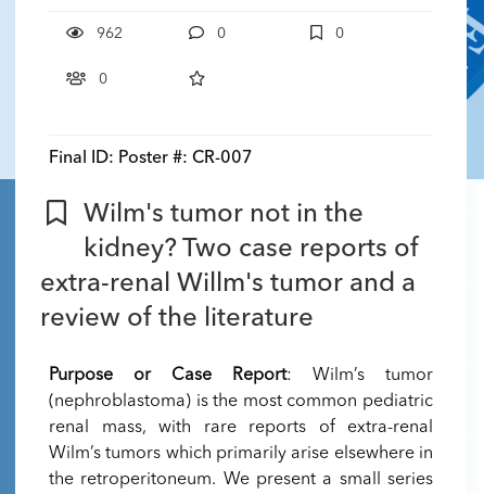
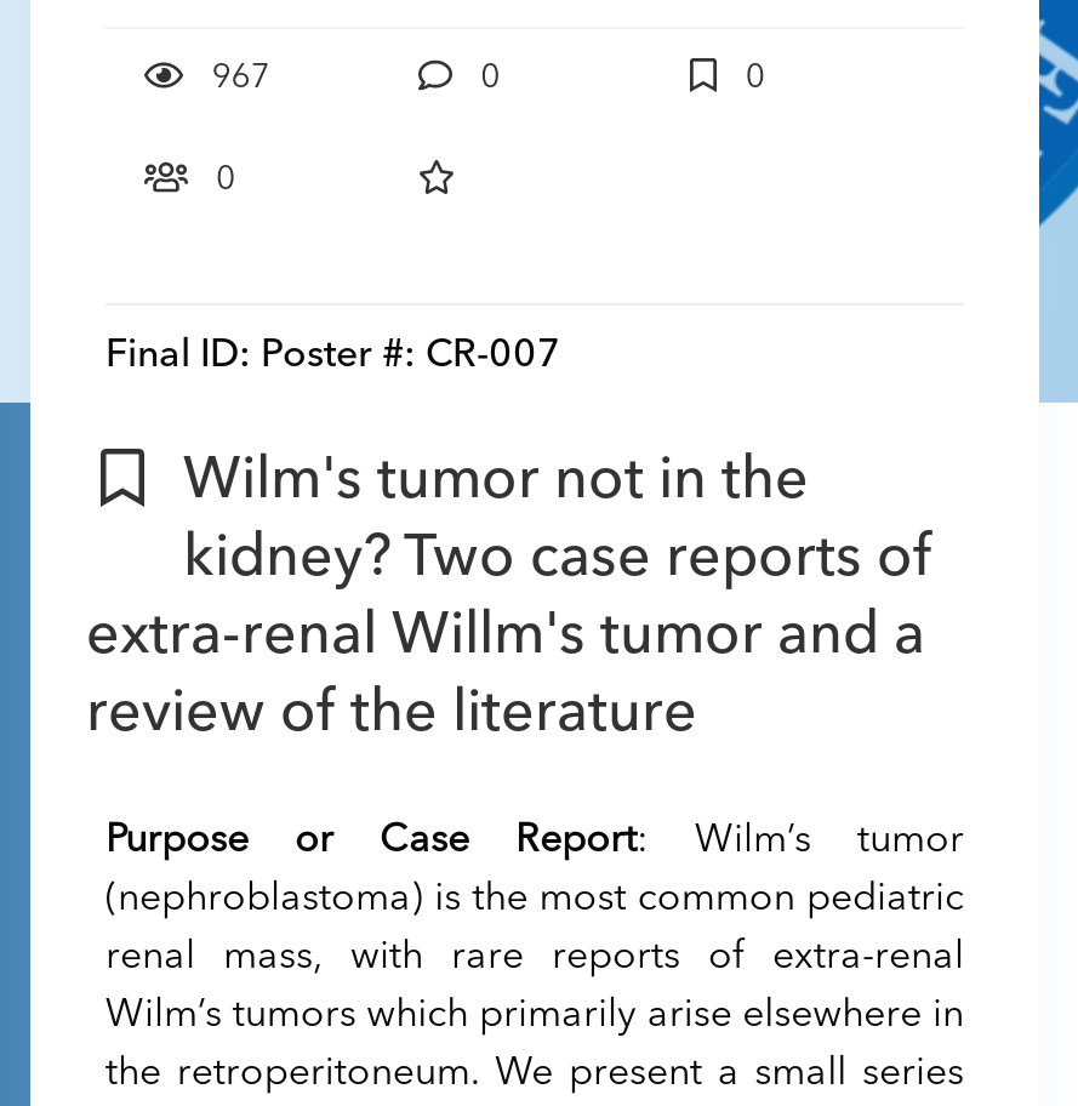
[96,26,122,41] 962 -> [212,61,270,95] 967

